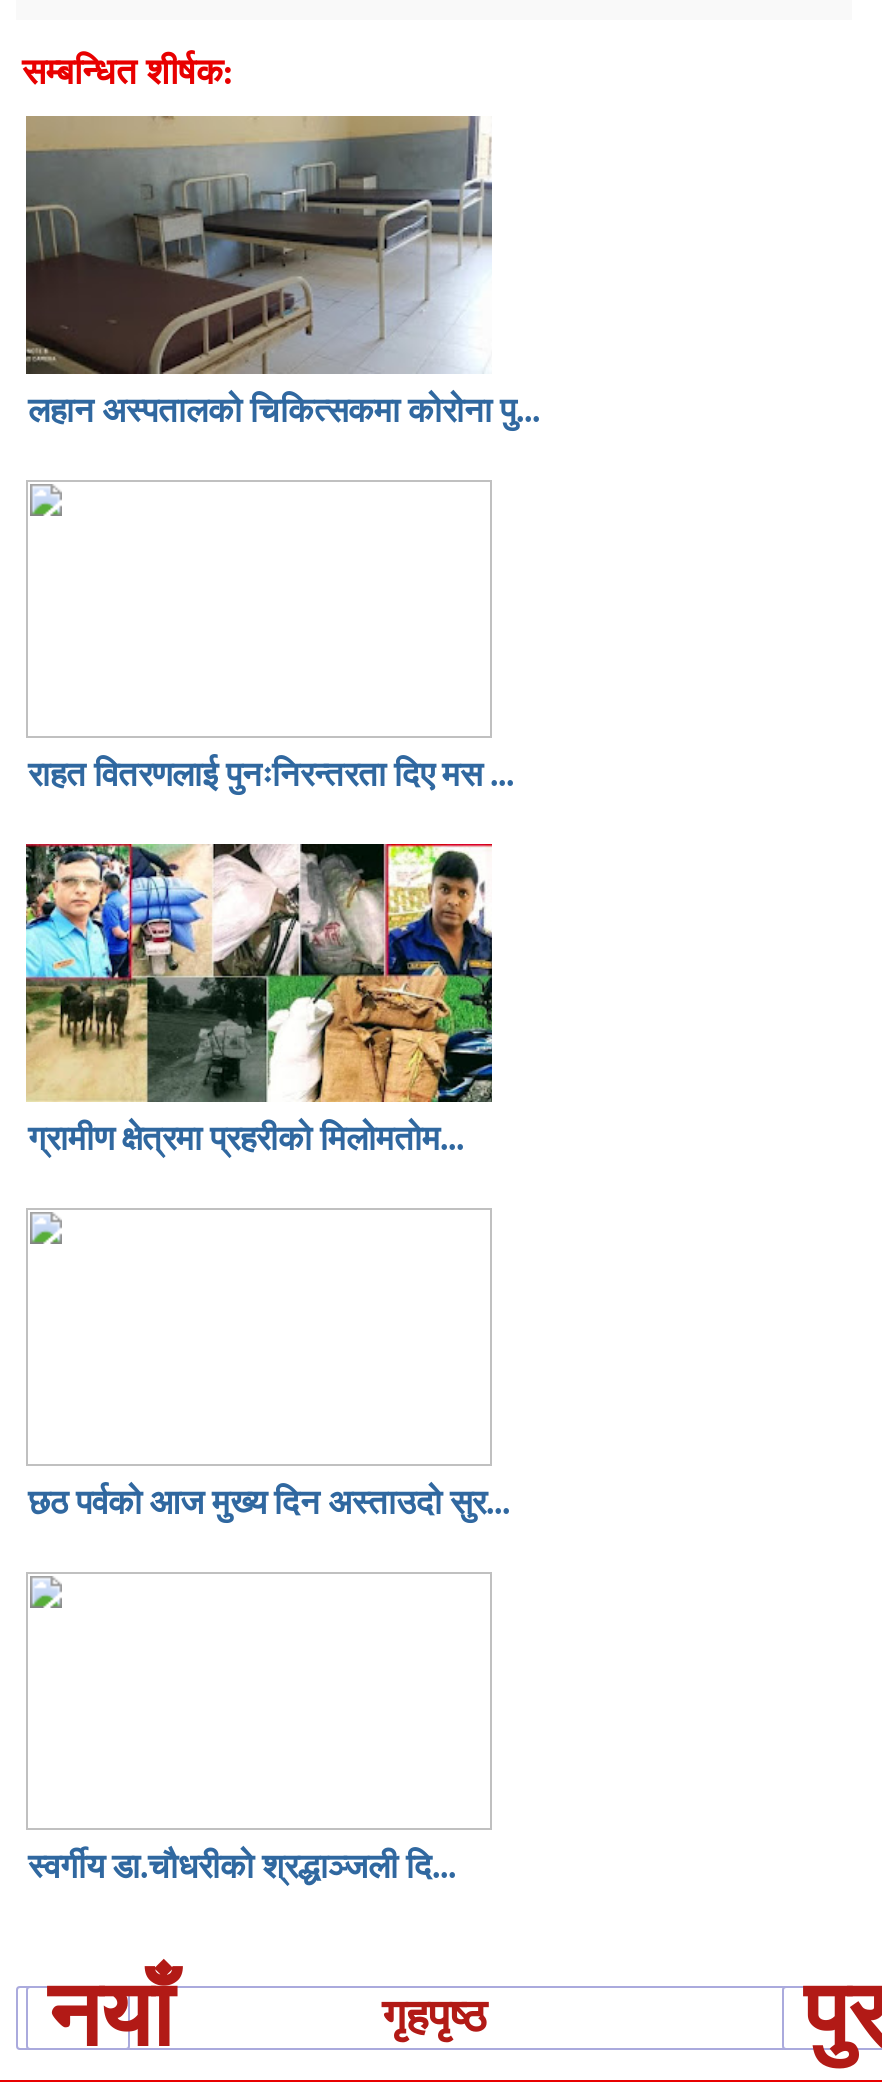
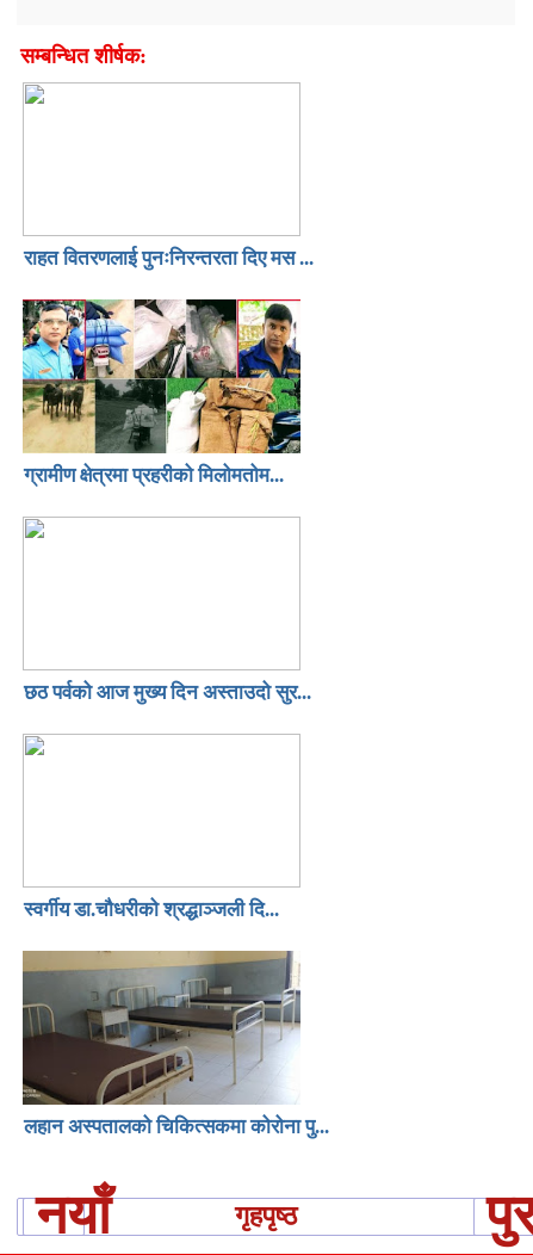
moved [24,116,540,430] -> [21,951,329,1138]: [image] | लहान अस्पतालको चिकित्सकमा कोरोना पु...
moved [22,756,514,1886] -> [20,247,314,921]: [image] | राहत वितरणलाई पुनःनिरन्तरता दिए मस ... | ग्रामीण क्षेत्रमा प्रहरीको मिलोमतोम... | छठ पर्वको आज मुख्य दिन अस्ताउदो सुर... | स्वर्गीय डा.चौधरीको श्रद्धाञ्जली दि...

